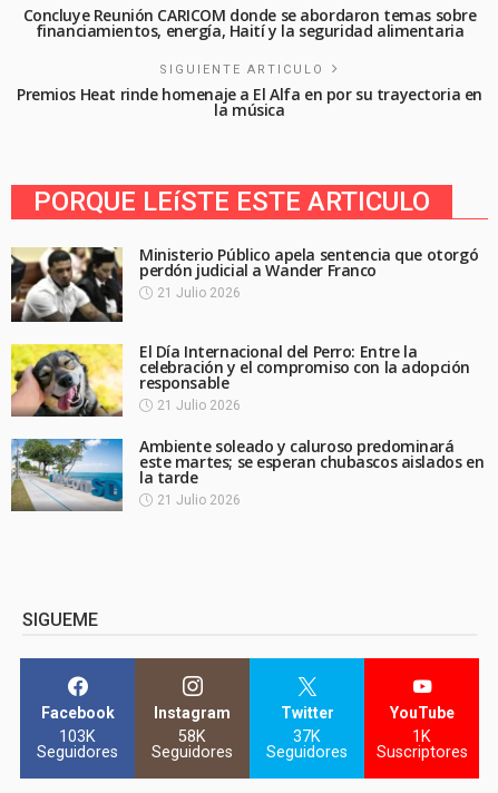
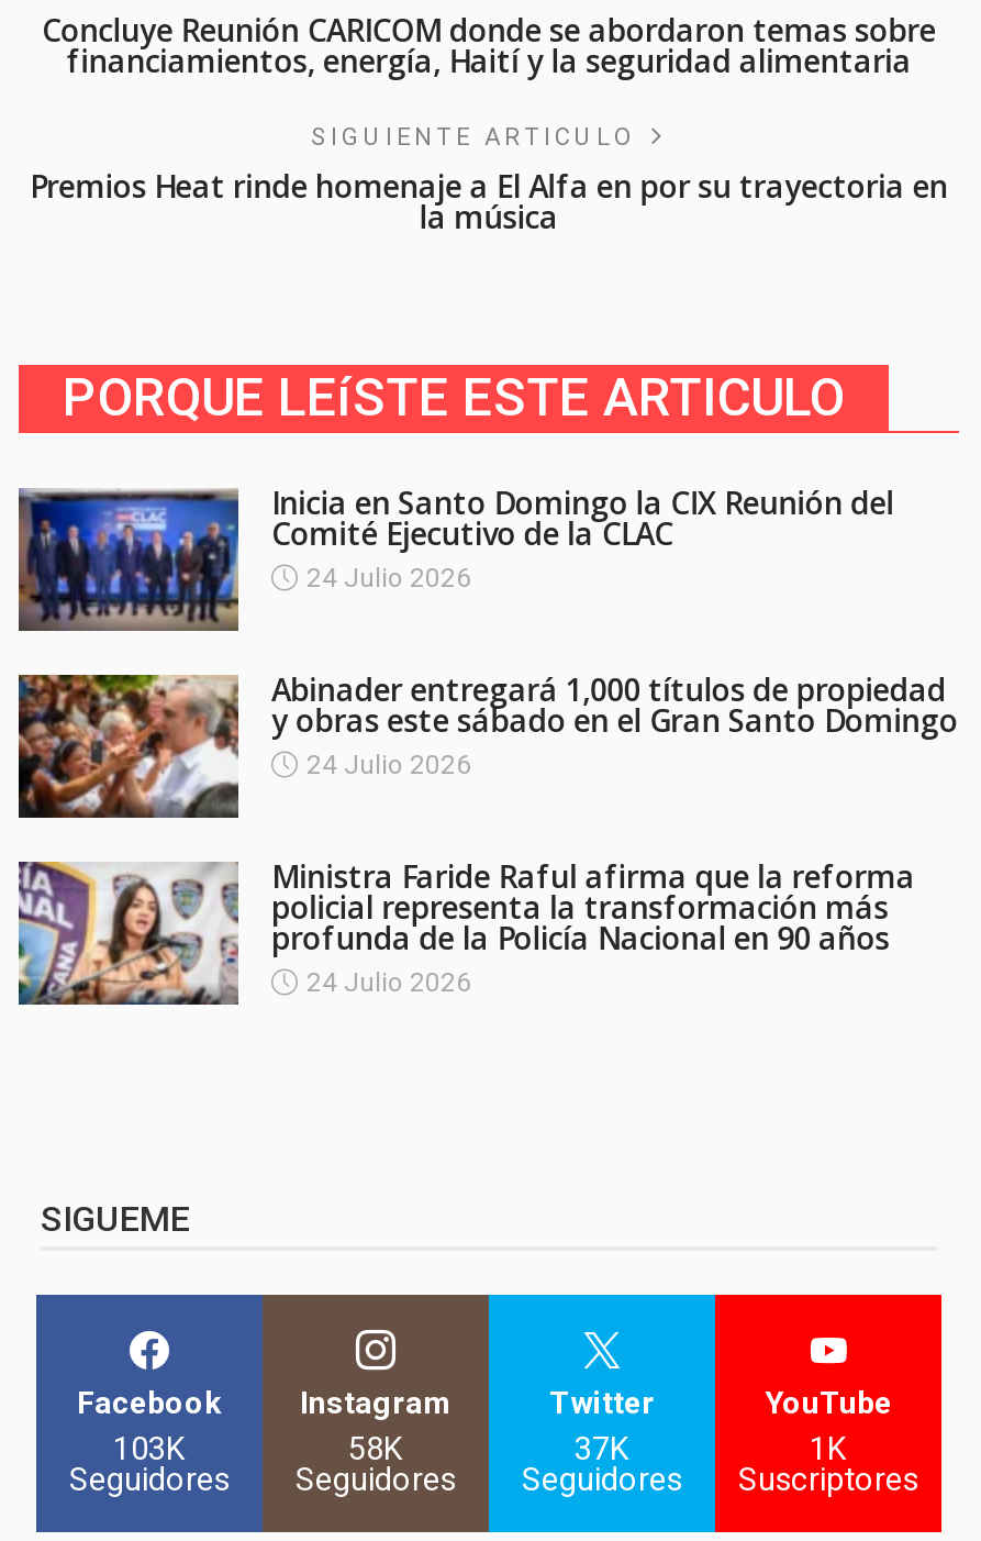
[10,244,478,322] [image] | Ministerio Público apela sentencia que otorgó | perdón judicial a Wander Franco | 21 Julio 2026 -> [16,482,894,631] [image] | Inicia en Santo Domingo la CIX Reunión del | Comité Ejecutivo de la CLAC | 24 Julio 2026
[10,340,470,417] [image] | El Día Internacional del Perro: Entre la | celebración y el compromiso con la adopción | responsable | 21 Julio 2026 -> [16,669,958,820] [image] | Abinader entregará 1,000 títulos de propiedad | y obras este sábado en el Gran Santo Domingo | 24 Julio 2026
[11,435,484,512] [image] | Ambiente soleado y caluroso predominará | este martes; se esperan chubascos aislados en | la tarde | 21 Julio 2026 -> [16,856,915,1007] [image] | Ministra Faride Raful afirma que la reforma | policial representa la transformación más | profunda de la Policía Nacional en 90 años | 24 Julio 2026

